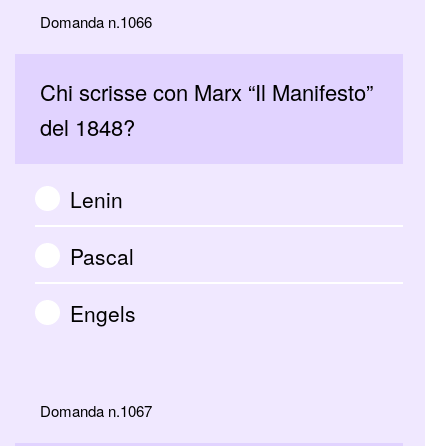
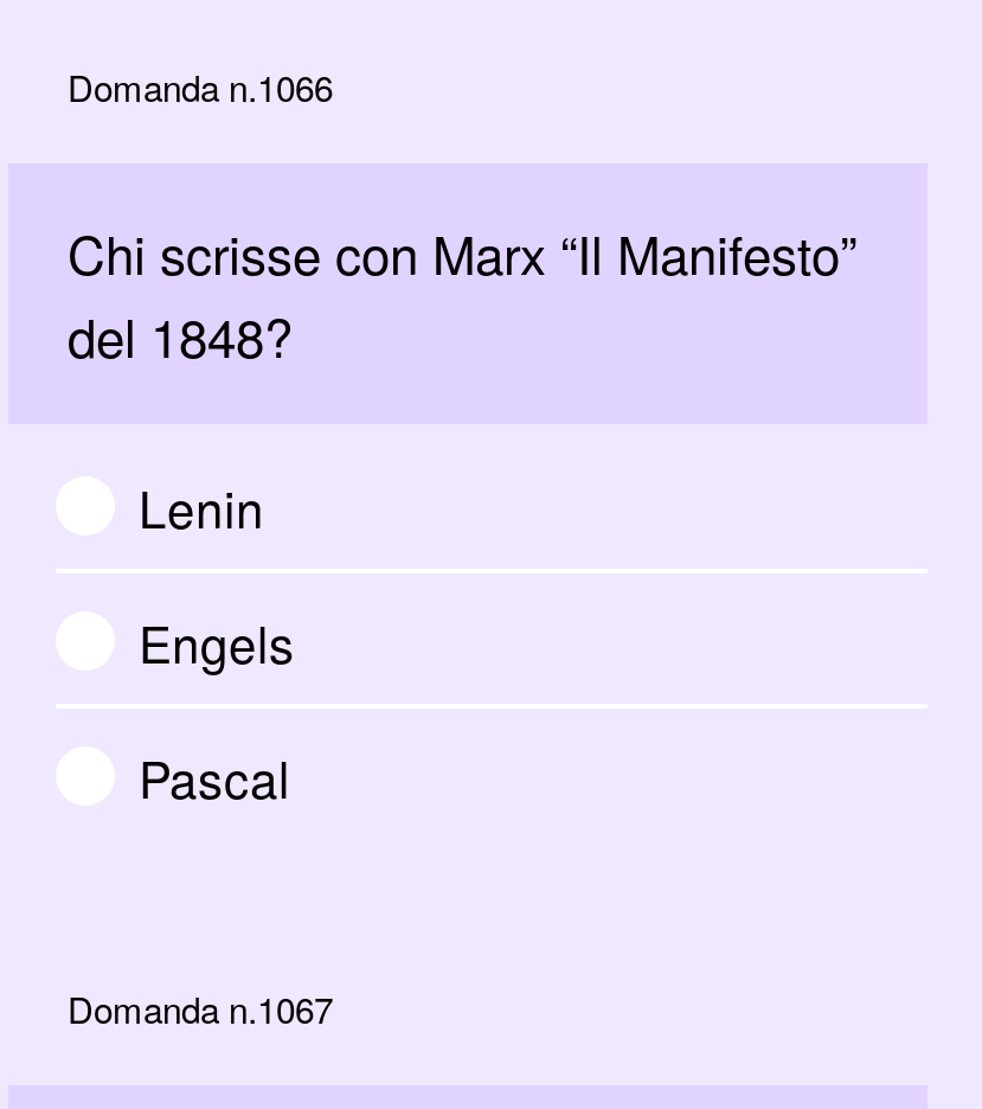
moved [70,241,134,271] -> [139,742,290,813]: Pascal
moved [70,298,136,328] -> [139,607,295,678]: Engels

